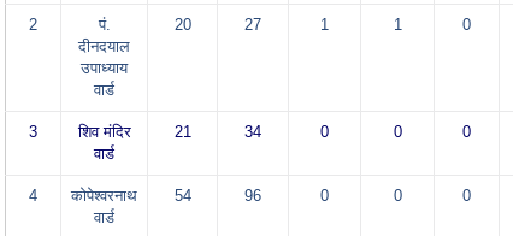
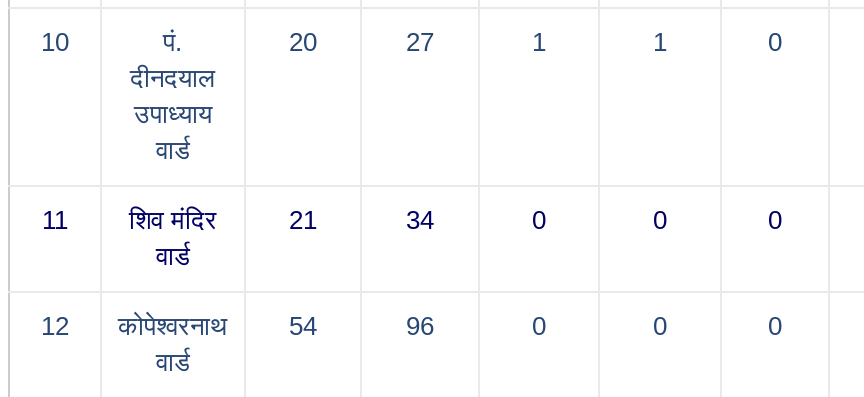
[29,15,37,33] 2 -> [41,26,69,56] 10
[29,122,37,141] 3 -> [42,204,68,234] 11
[29,186,137,204] 4 कोपेश्वरनाथ -> [41,310,228,340] 12 कोपेश्वरनाथ

